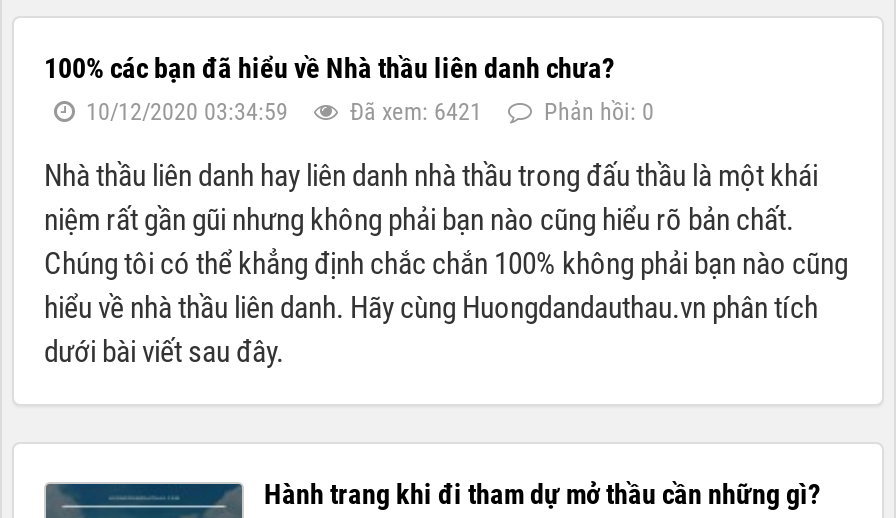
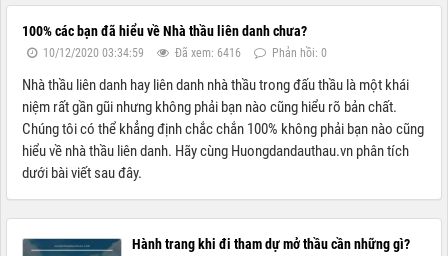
[80,98,654,126] 10/12/2020 03:34:59 Đã xem: 6421 Phản hồi: 0 -> [40,46,327,60] 10/12/2020 03:34:59 Đã xem: 6416 Phản hồi: 0

